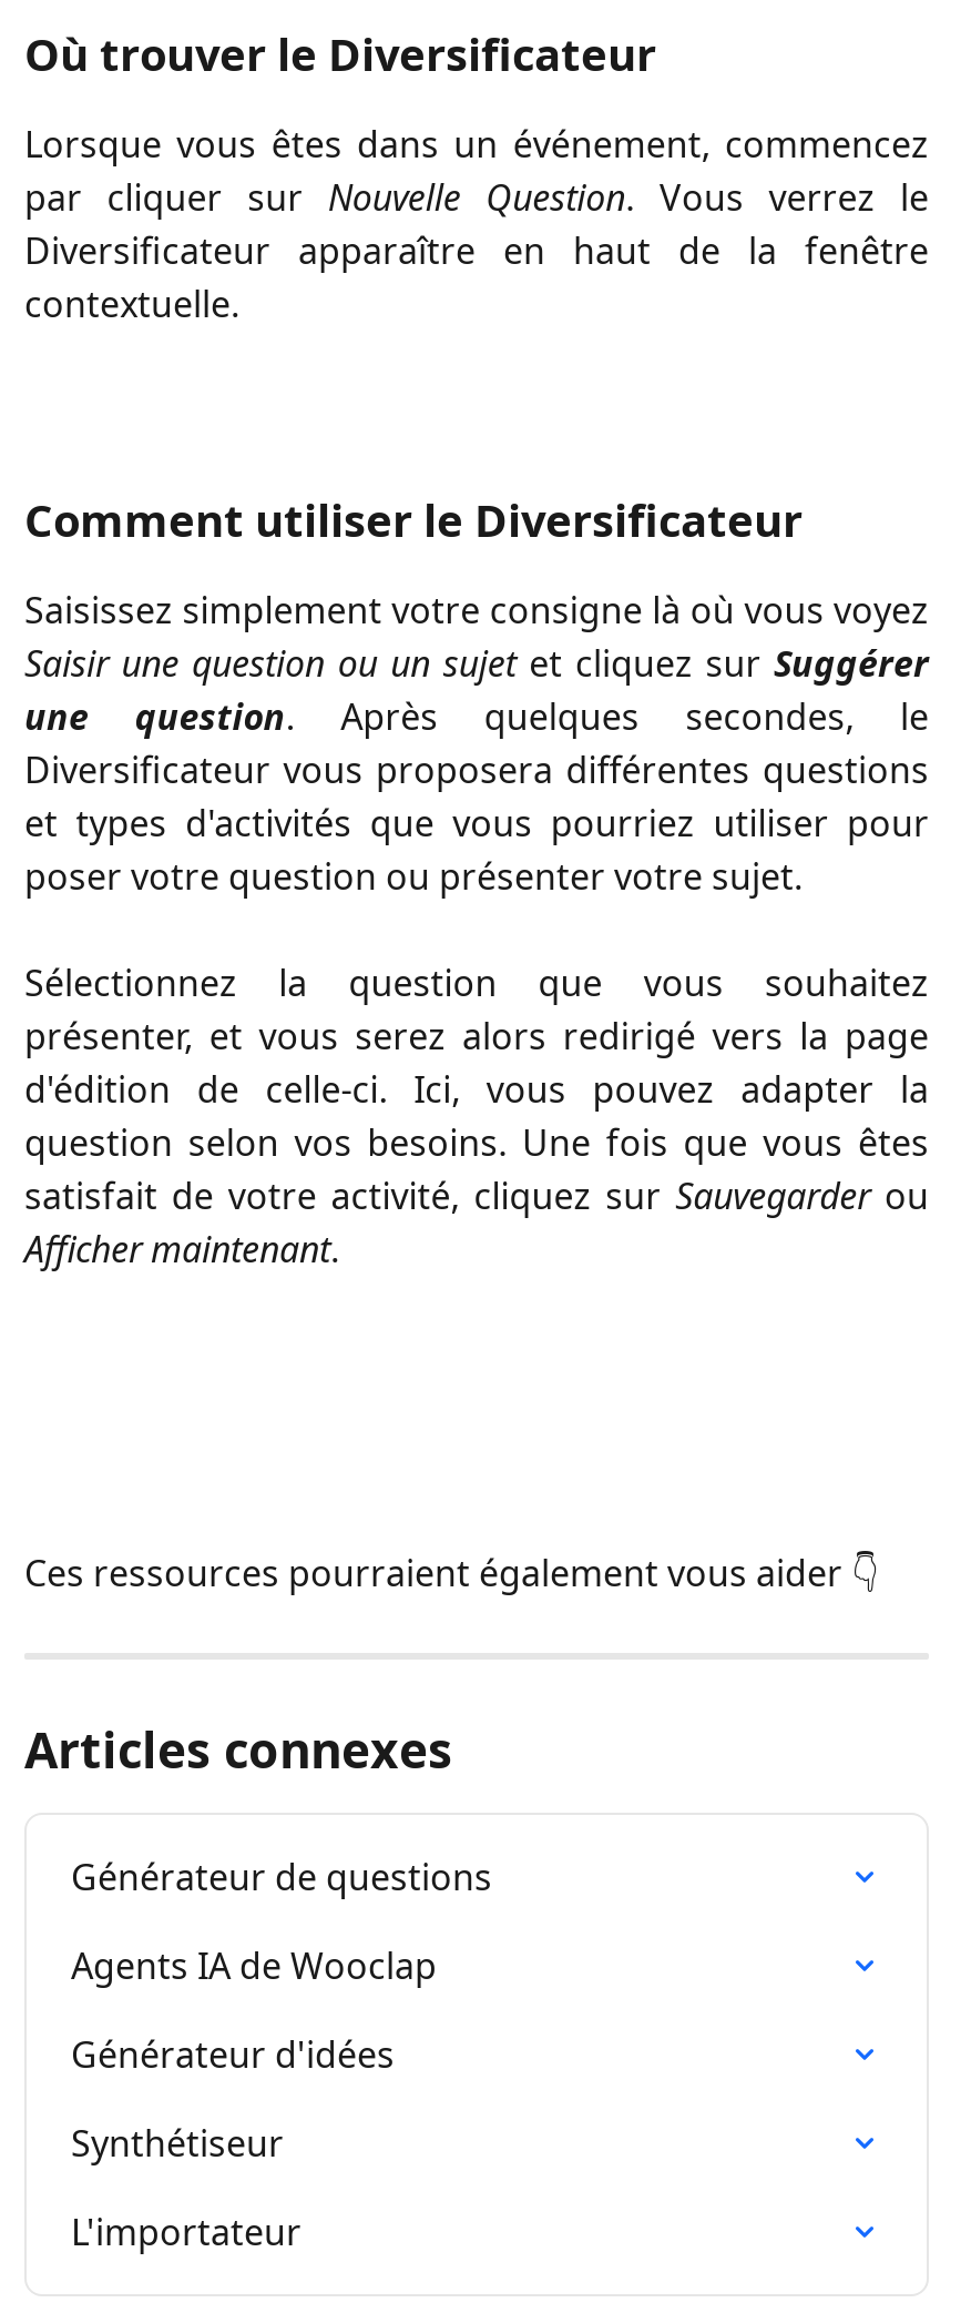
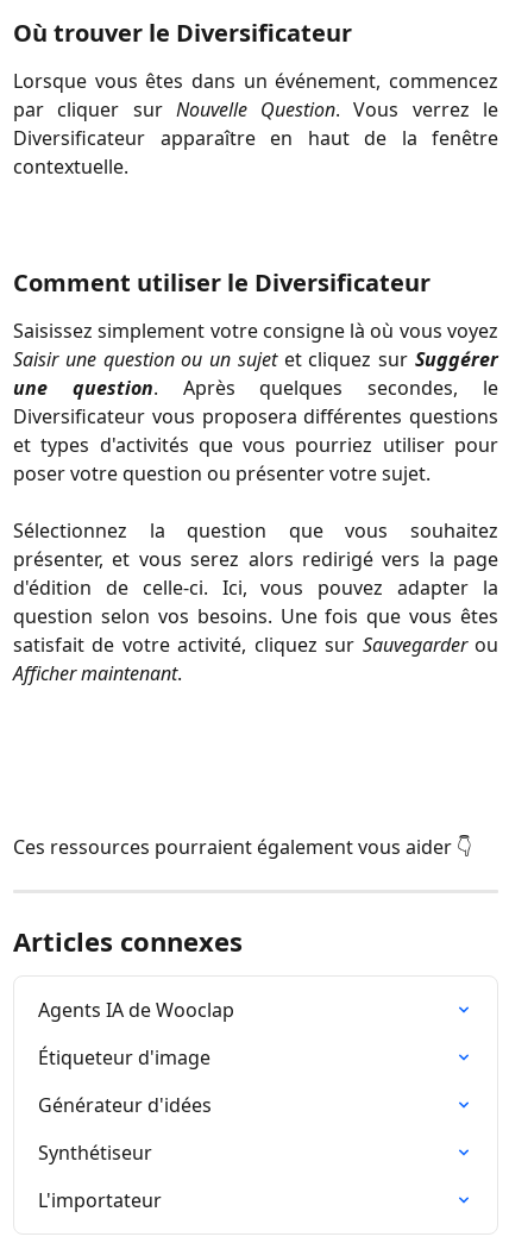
[71,1853,492,1902] Générateur de questions -> none
moved [71,1942,437,1991] -> [38,997,234,1023]: Agents IA de Wooclap
none -> [38,1045,210,1071] Étiqueteur d'image

